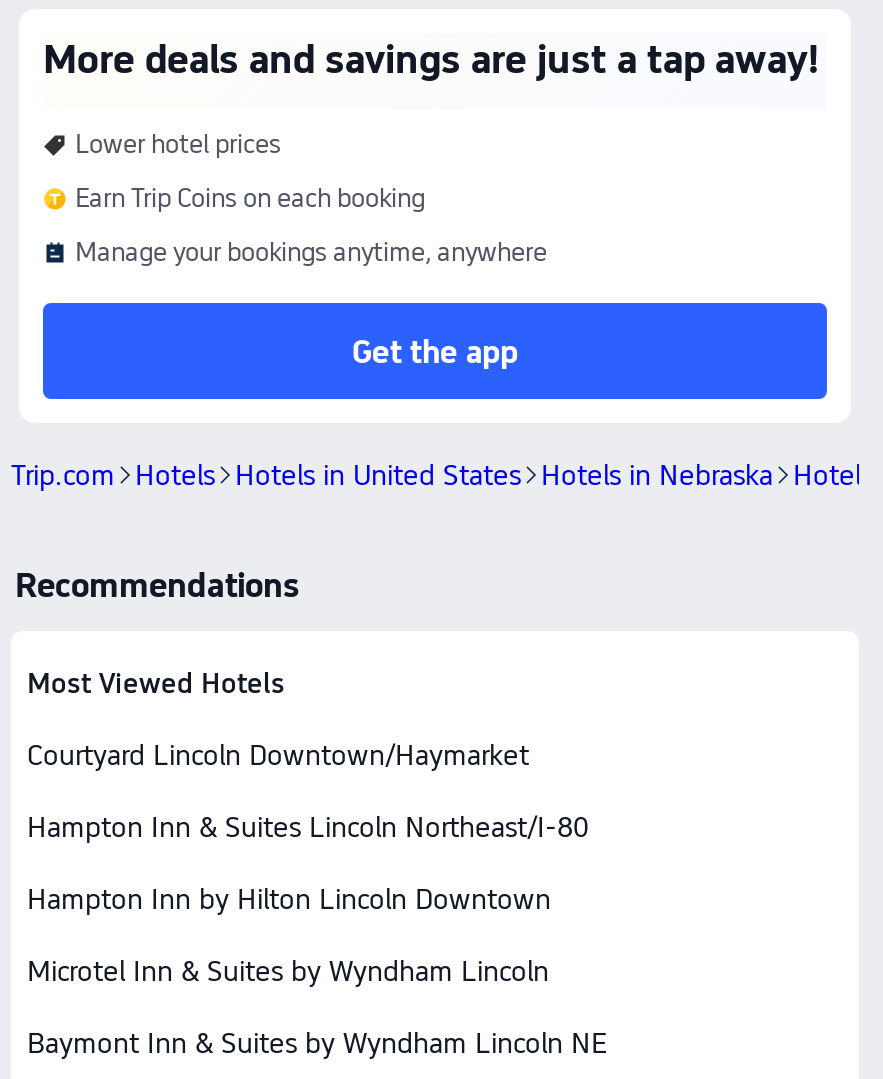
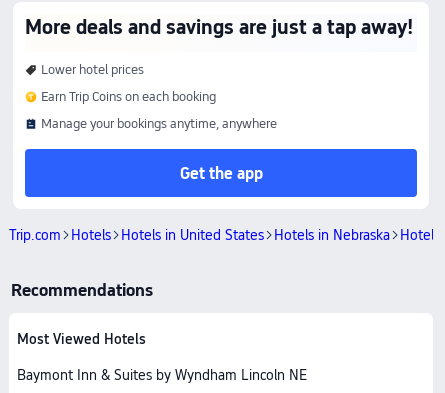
[27,739,589,987] Courtyard Lincoln Downtown/Haymarket | Hampton Inn & Suites Lincoln Northeast/I-80 | Hampton Inn by Hilton Lincoln Downtown | Microtel Inn & Suites by Wyndham Lincoln -> none

